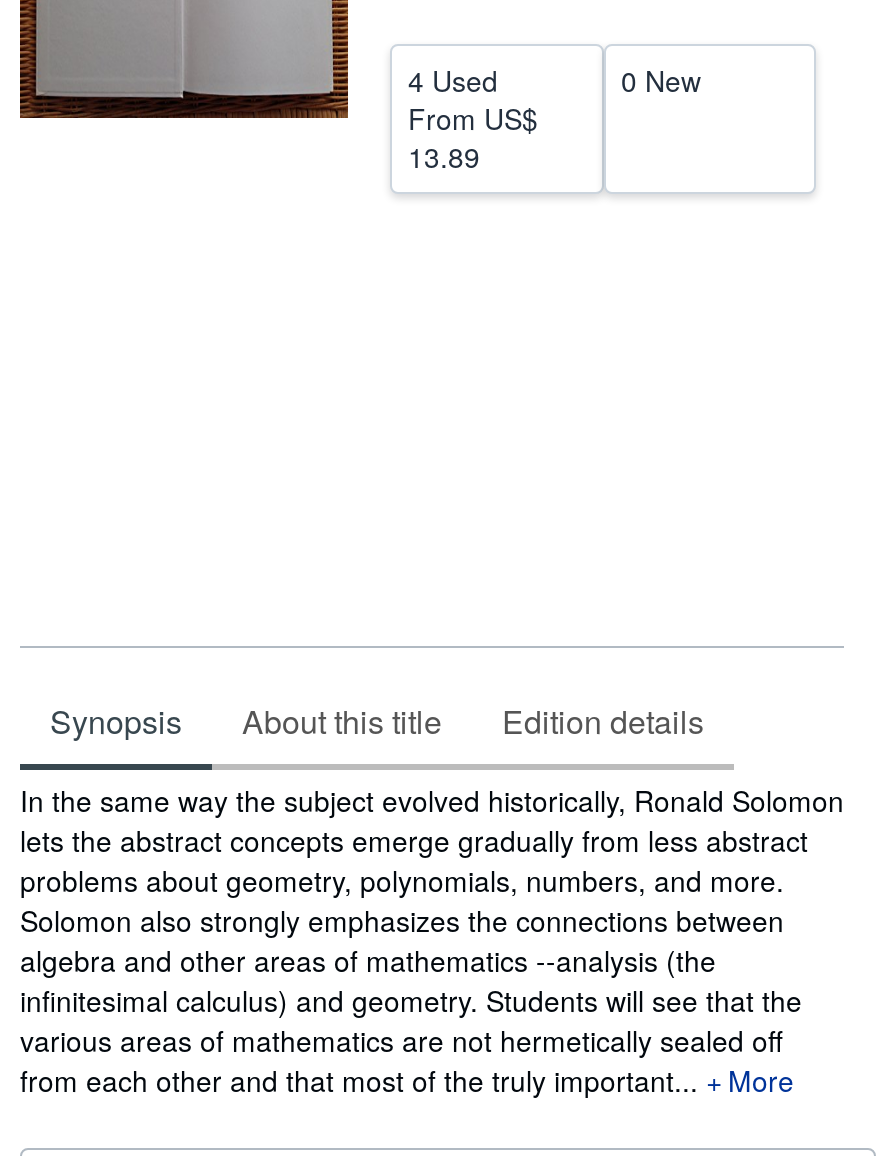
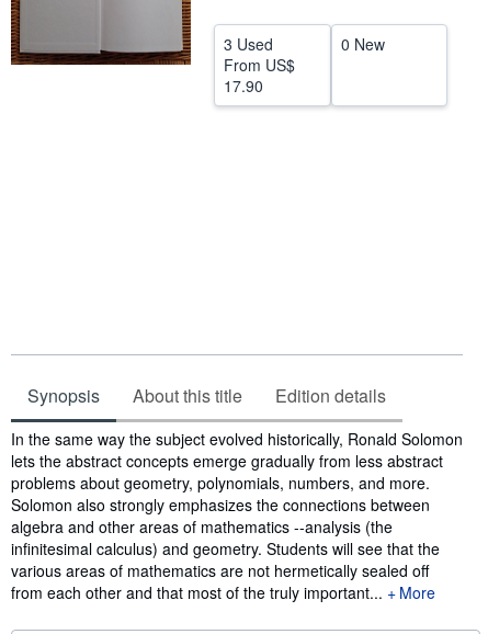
[408,60,498,100] 4 Used -> [224,33,273,55] 3 Used
[408,136,480,176] 13.89 -> [224,75,263,97] 17.90

